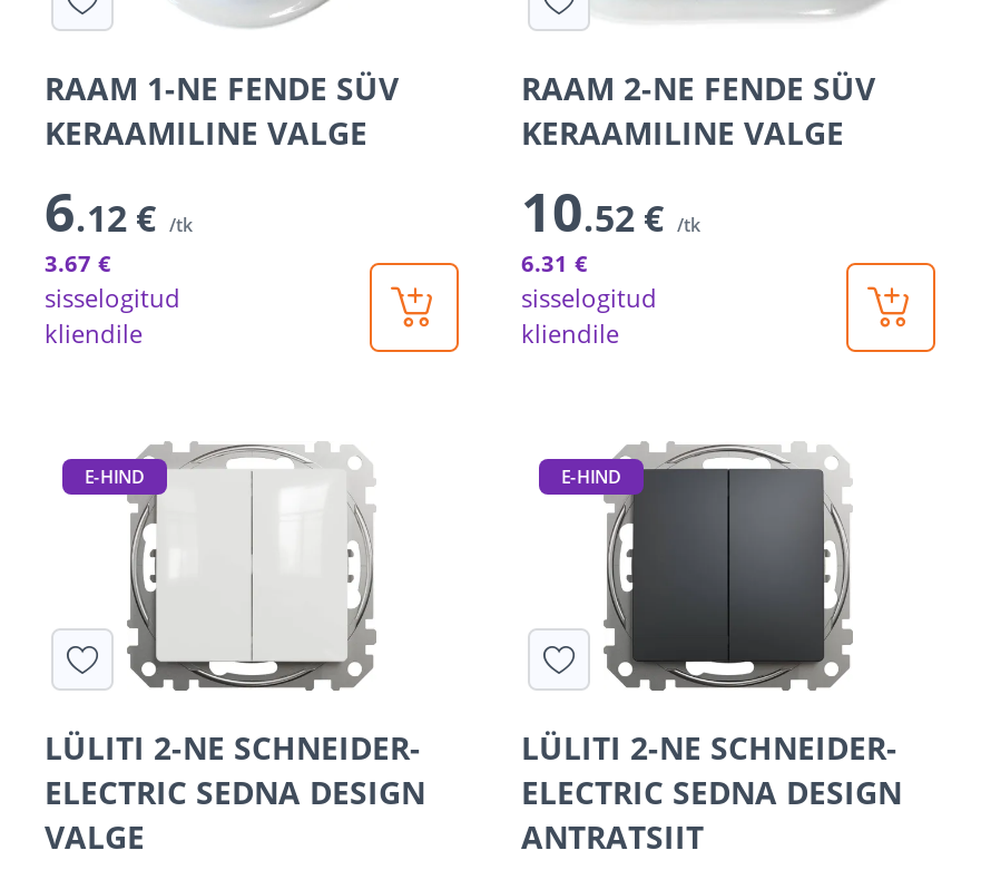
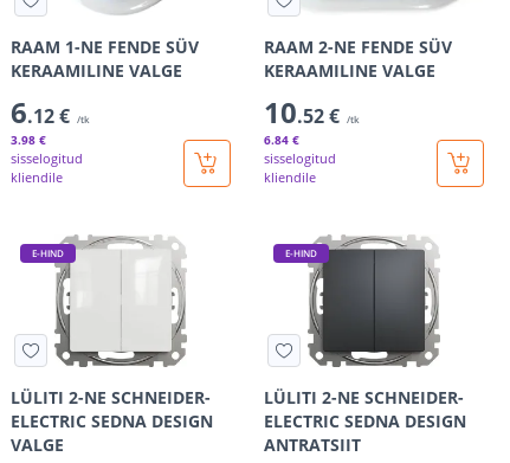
[45,247,111,278] 3.67 € -> [11,131,46,148] 3.98 €
[521,247,588,278] 6.31 € -> [264,131,299,148] 6.84 €

